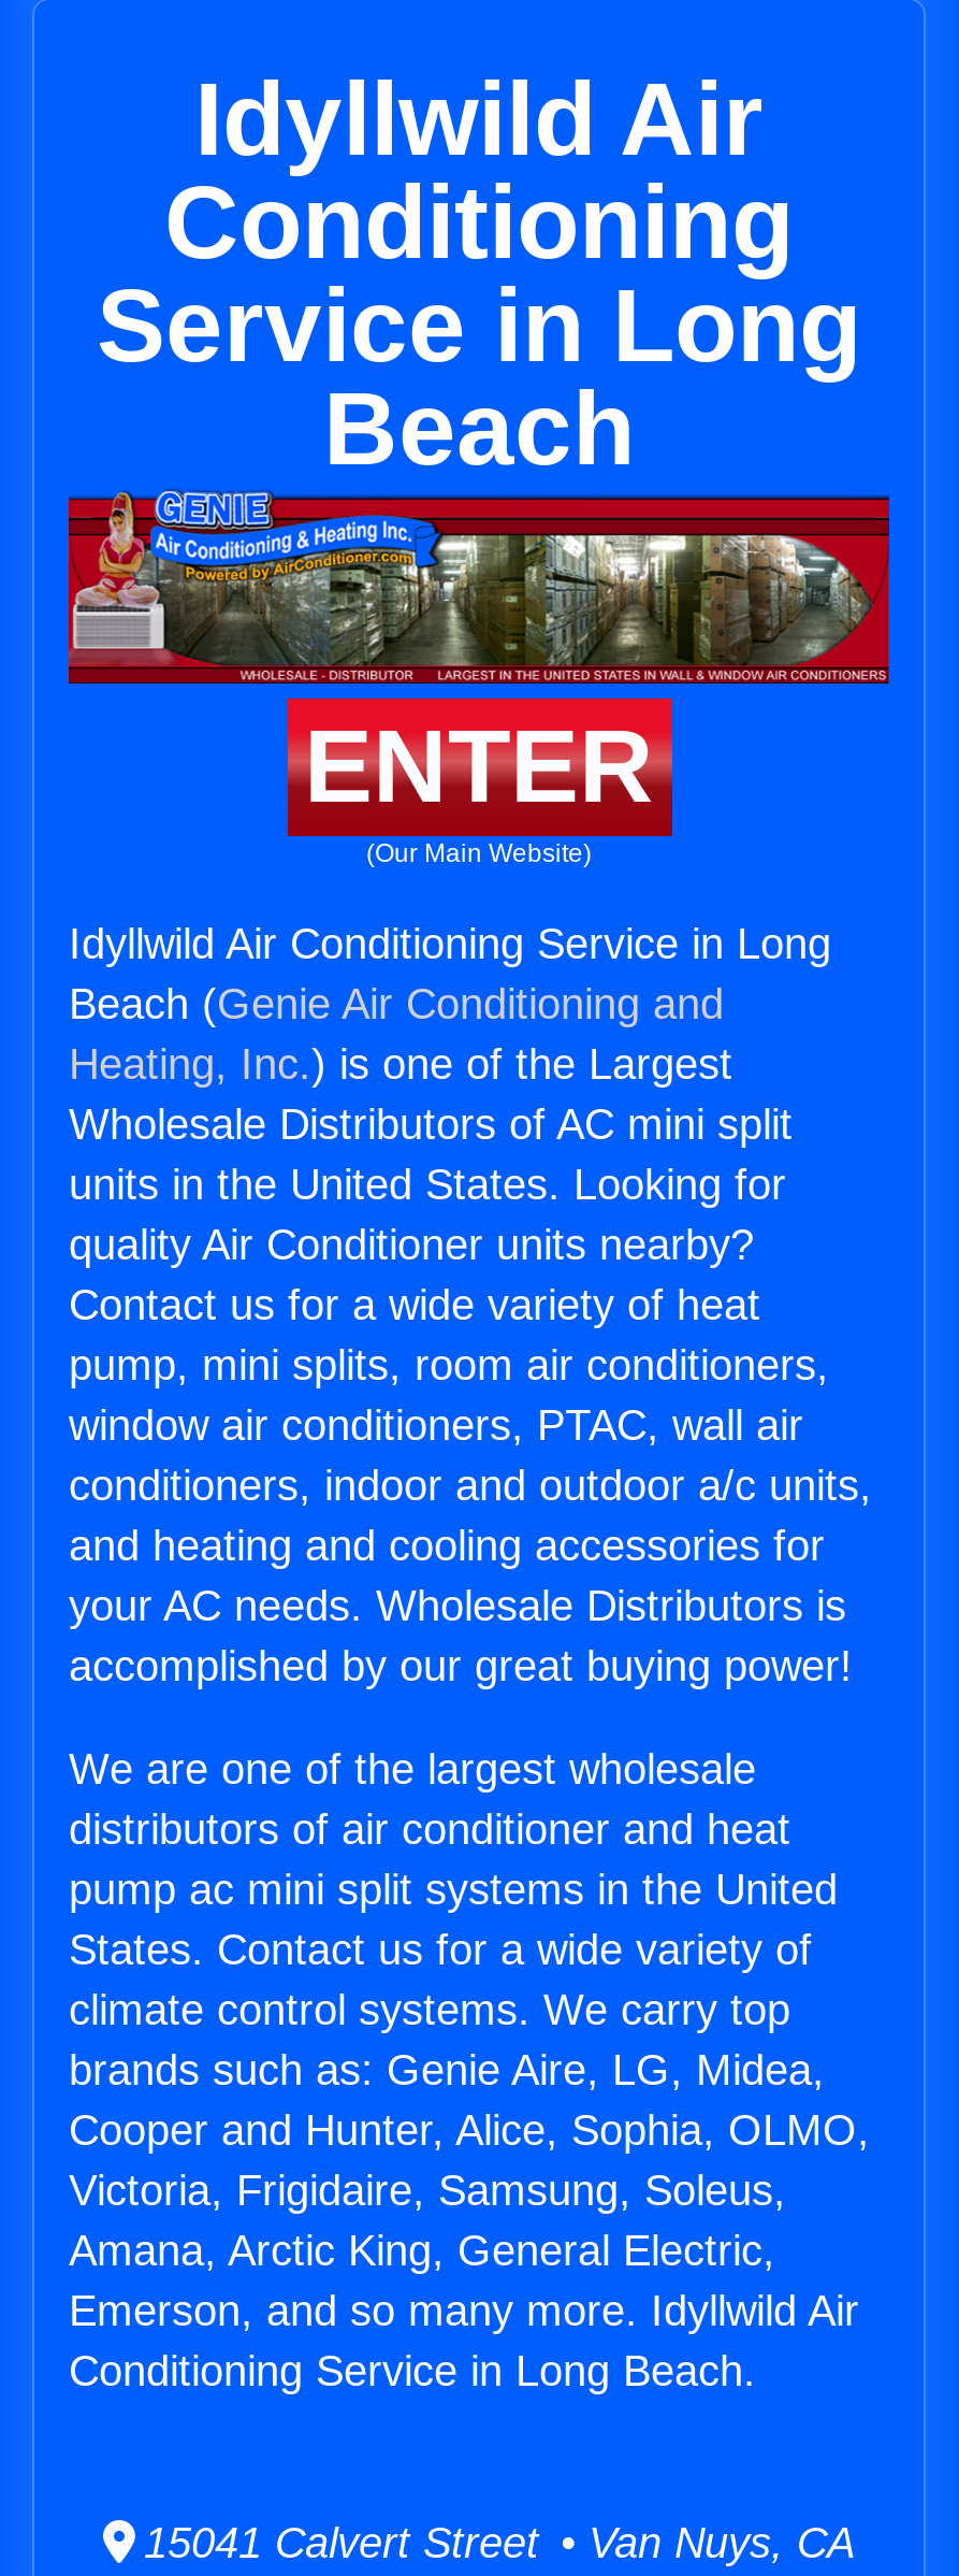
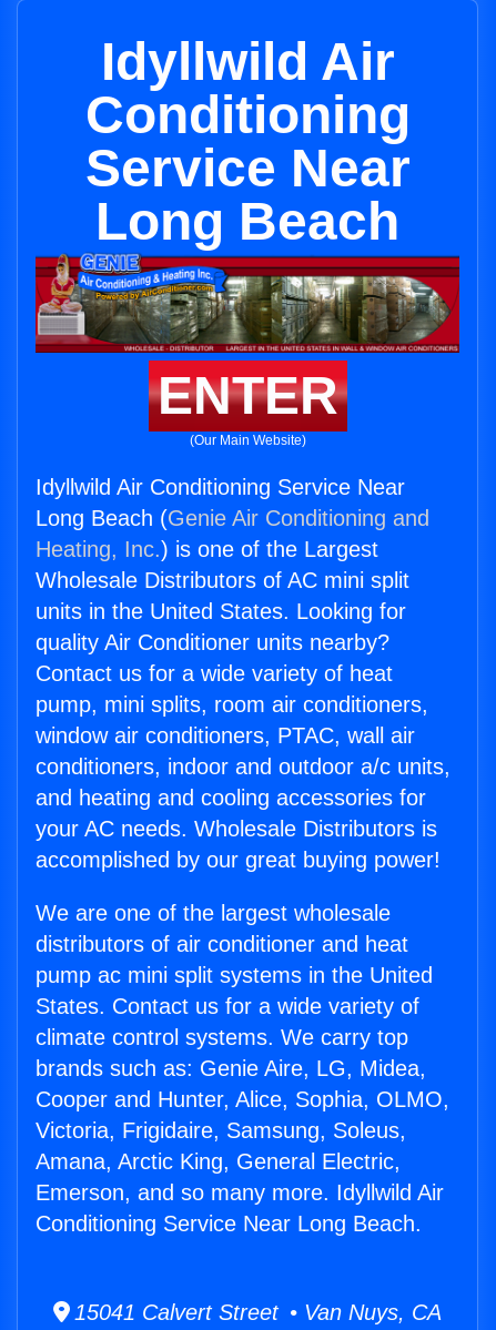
[97,269,861,486] Service in Long | Beach -> [85,139,410,251] Service Near | Long Beach
[69,920,831,1028] Idyllwild Air Conditioning Service in Long | Beach (Genie Air Conditioning and -> [36,475,429,530] Idyllwild Air Conditioning Service Near | Long Beach (Genie Air Conditioning and
[69,2347,756,2395] Conditioning Service in Long Beach. -> [36,1211,422,1236] Conditioning Service Near Long Beach.

